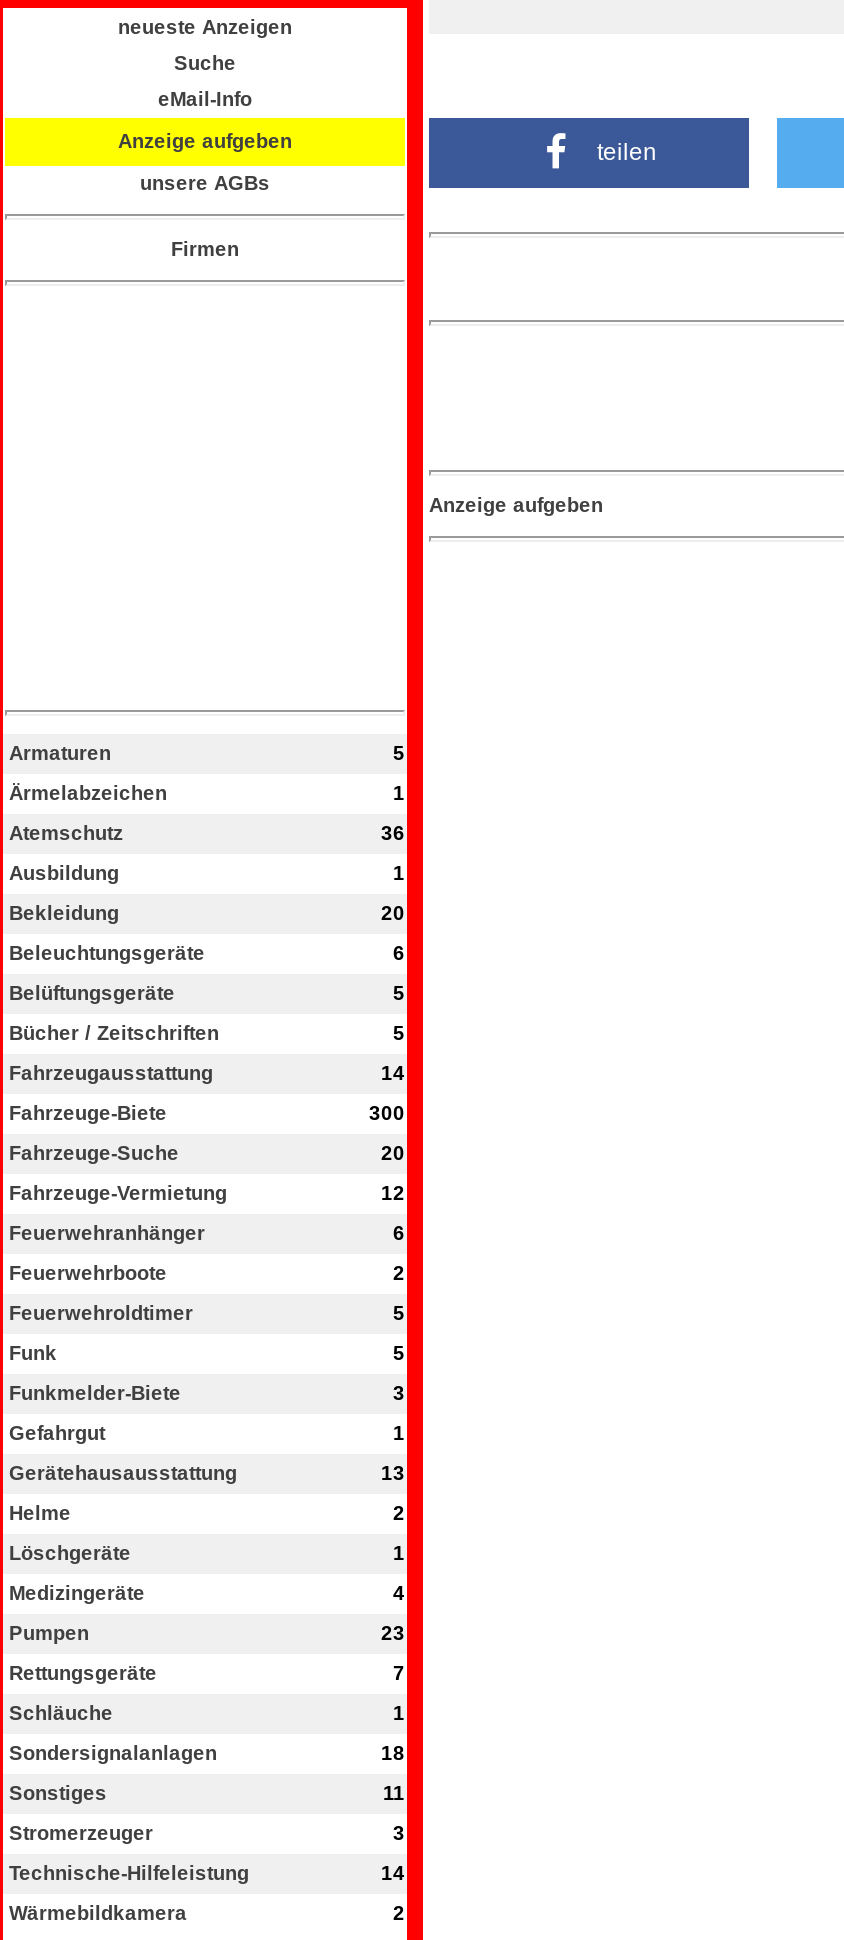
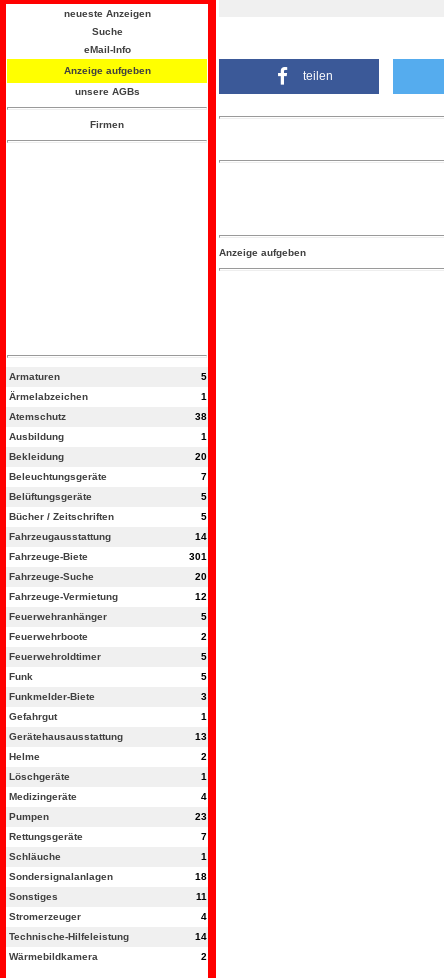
[381,822,405,844] 36 -> [195,411,207,422] 38
[393,942,405,964] 6 -> [201,471,207,482] 7
[369,1102,405,1124] 300 -> [189,551,207,562] 301
[393,1222,405,1244] 6 -> [201,611,207,622] 5
[393,1822,405,1844] 3 -> [201,911,207,922] 4

